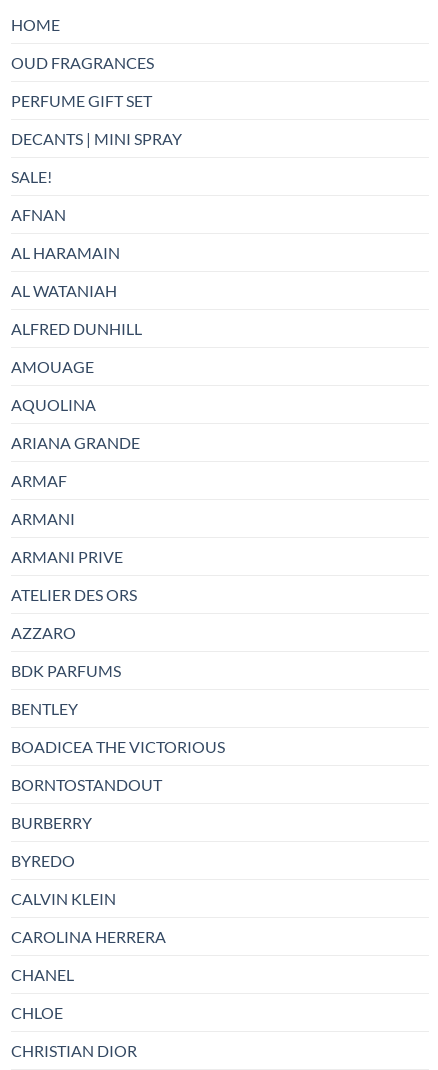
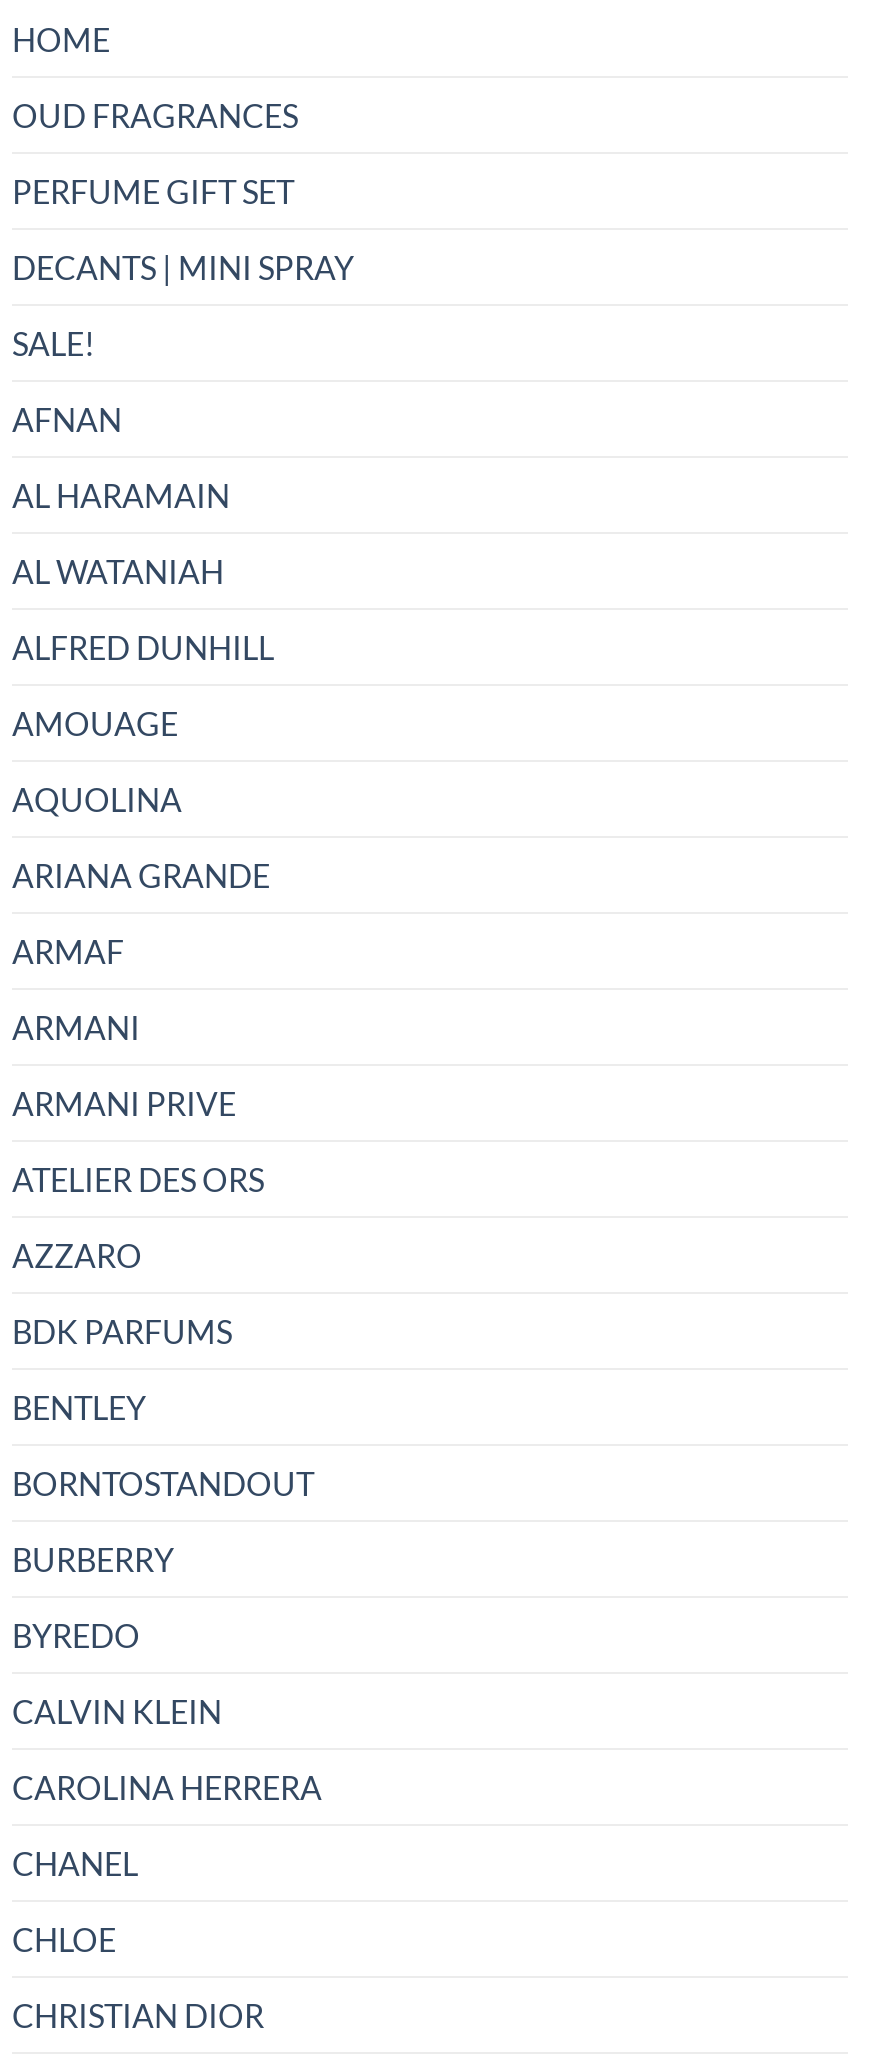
[11,736,225,755] BOADICEA THE VICTORIOUS -> none

